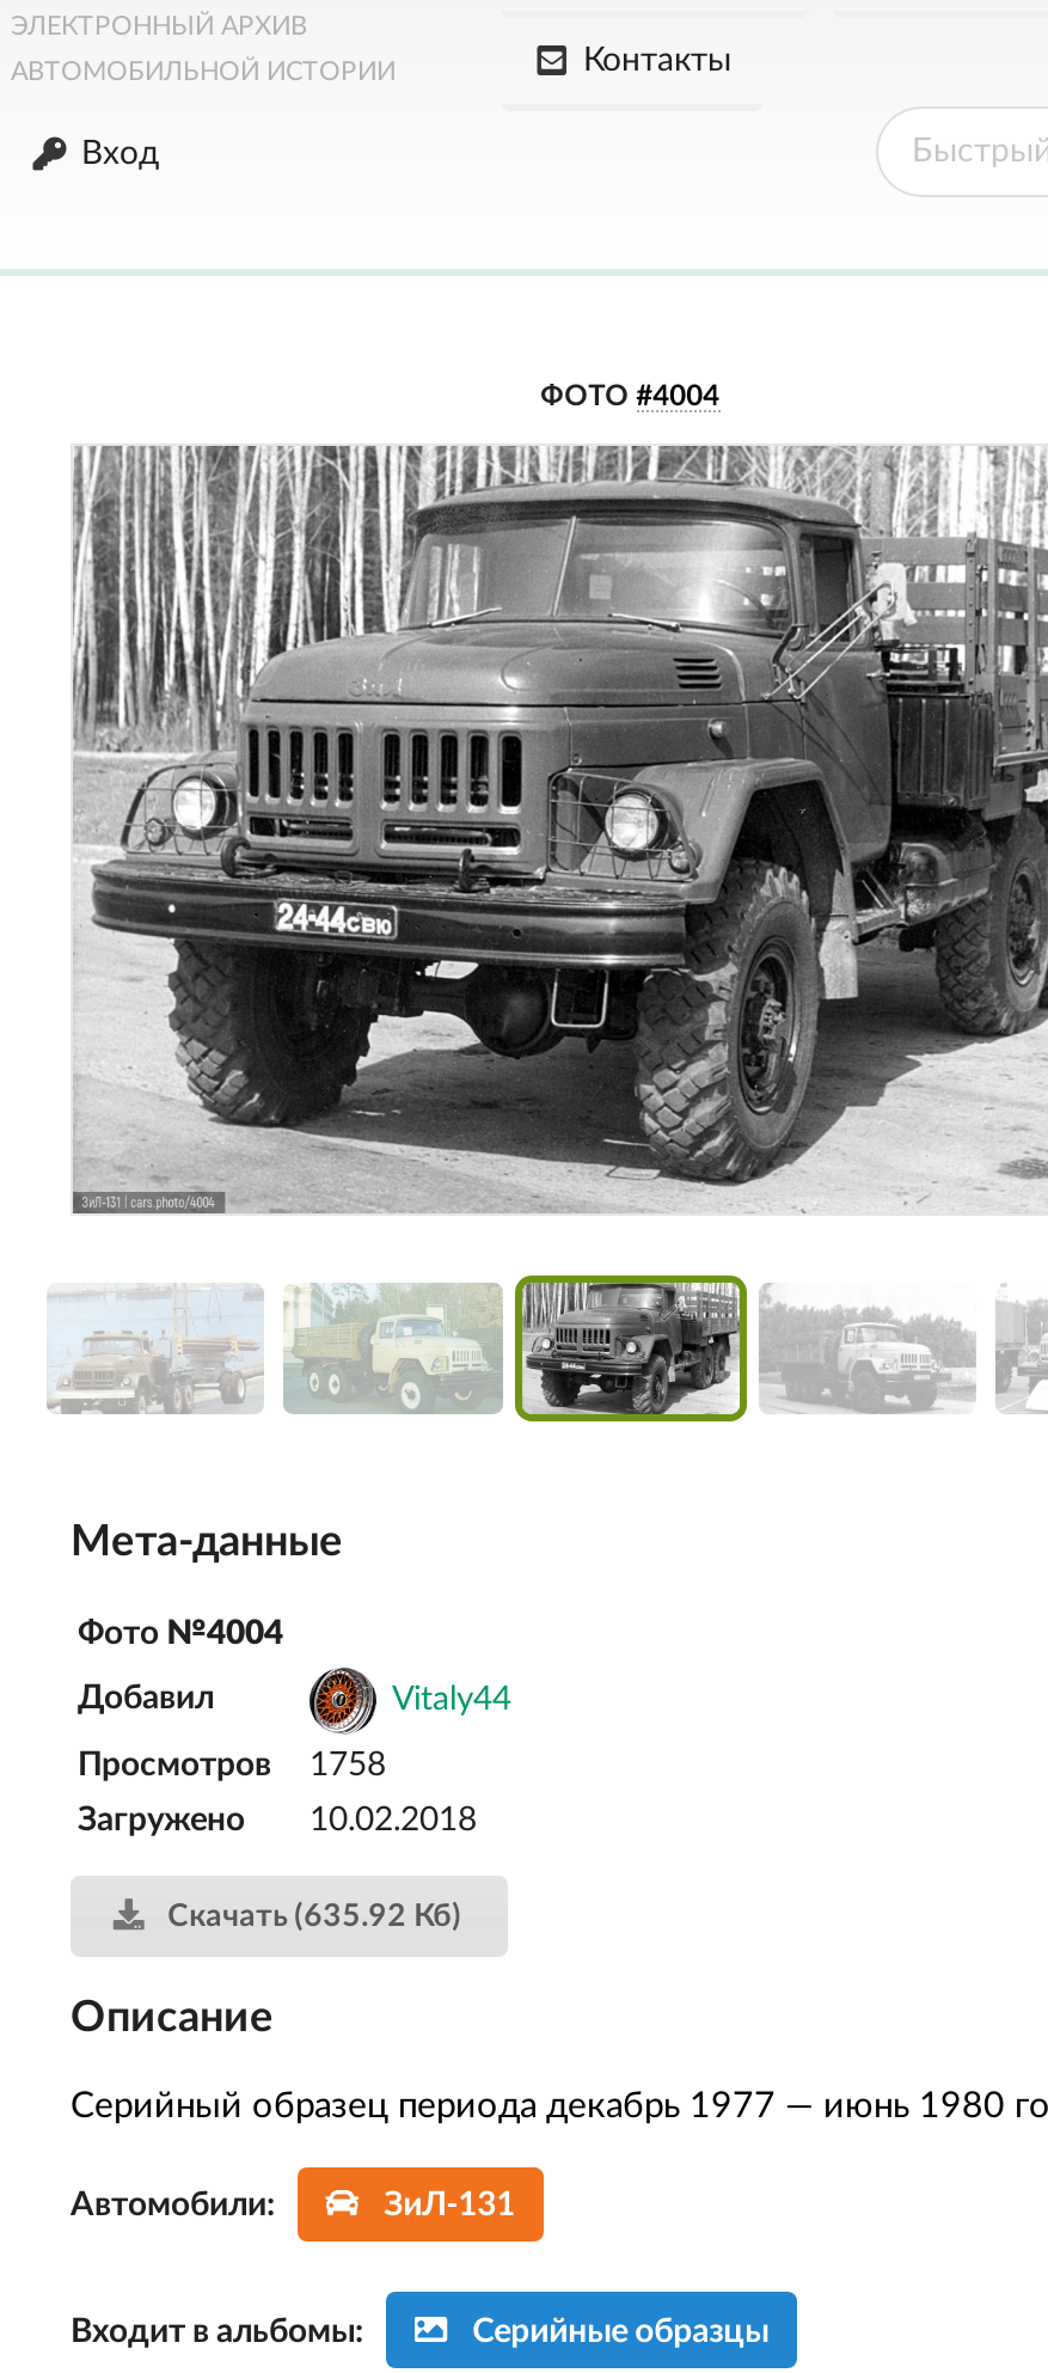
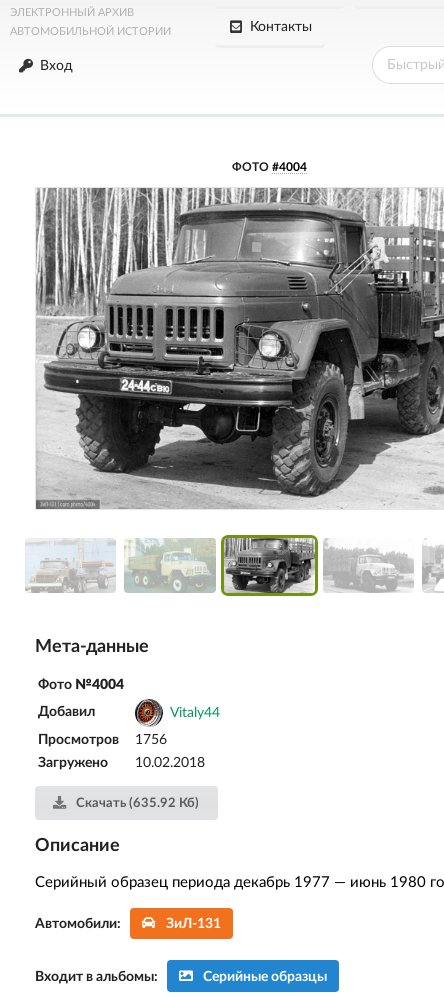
[78,1748,386,1782] Просмотров 1758 -> [38,733,167,747] Просмотров 1756

